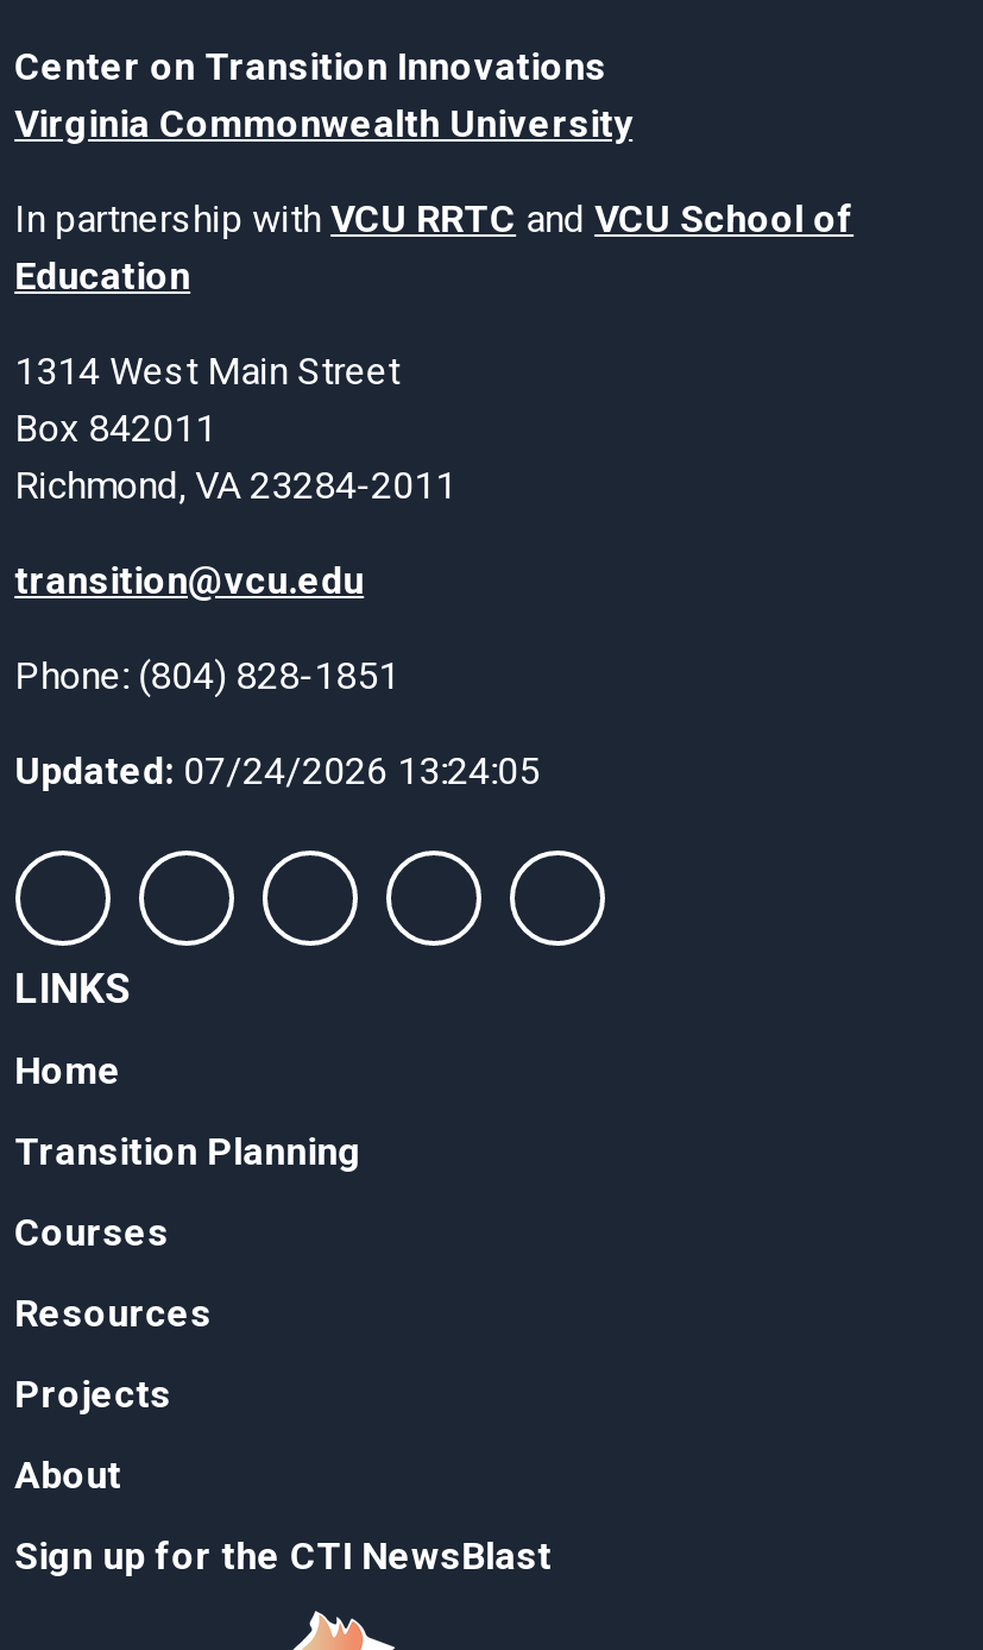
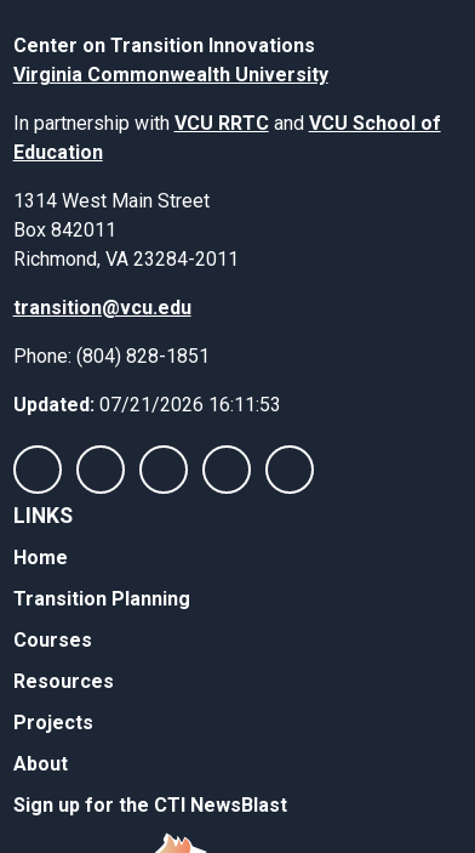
[15,748,540,793] Updated: 07/24/2026 13:24:05 -> [13,393,281,416] Updated: 07/21/2026 16:11:53

